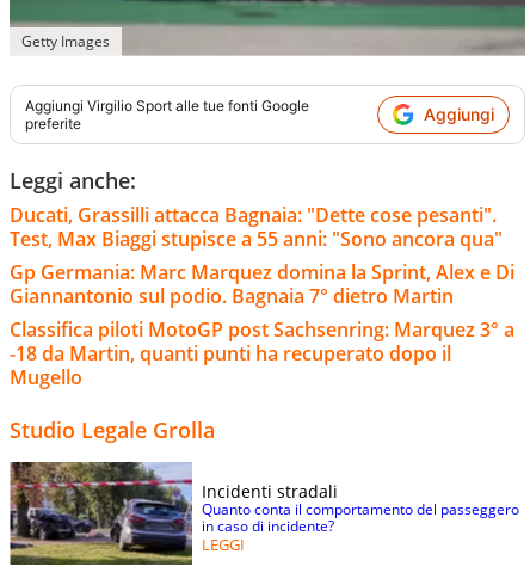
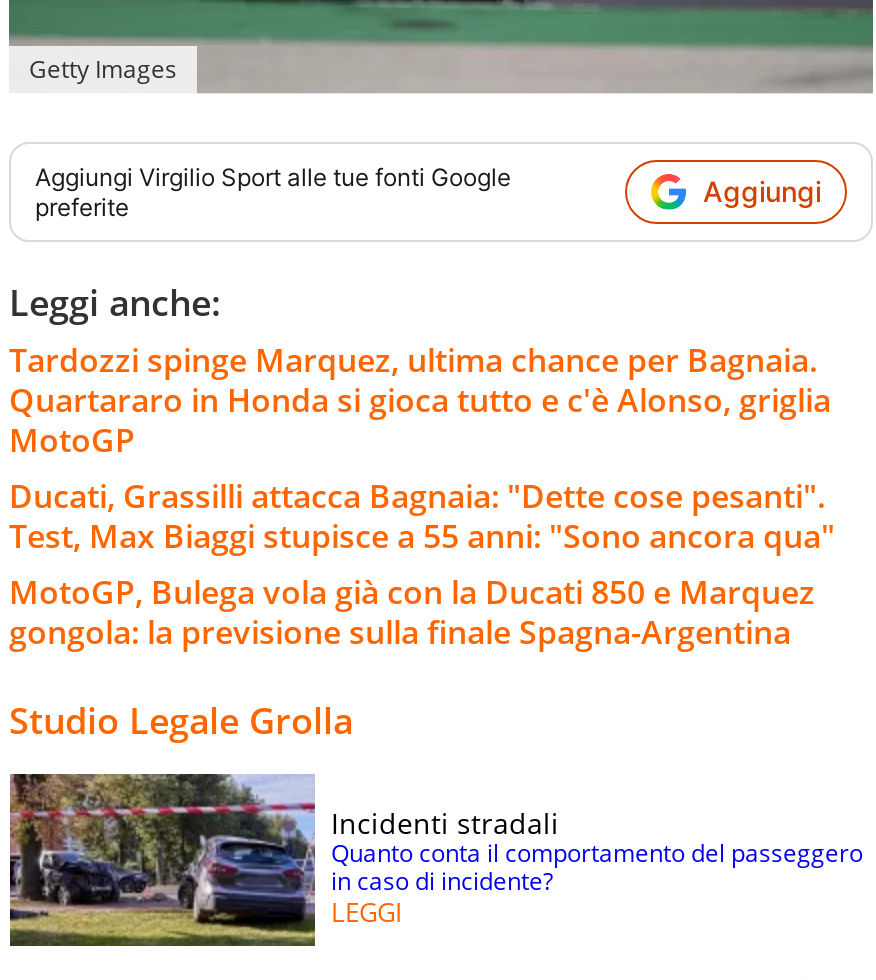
none -> [9,338,831,462] Tardozzi spinge Marquez, ultima chance per Bagnaia. | Quartararo in Honda si gioca tutto e c'è Alonso, griglia | MotoGP
moved [10,202,503,252] -> [9,474,835,558]: Ducati, Grassilli attacca Bagnaia: "Dette cose pesanti". | Test, Max Biaggi stupisce a 55 anni: "Sono ancora qua"
[10,259,514,390] Gp Germania: Marc Marquez domina la Sprint, Alex e Di | Giannantonio sul podio. Bagnaia 7° dietro Martin | Classifica piloti MotoGP post Sachsenring: Marquez 3° a | -18 da Martin, quanti punti ha recuperato dopo il | Mugello -> [9,570,815,654] MotoGP, Bulega vola già con la Ducati 850 e Marquez | gongola: la previsione sulla finale Spagna-Argentina

